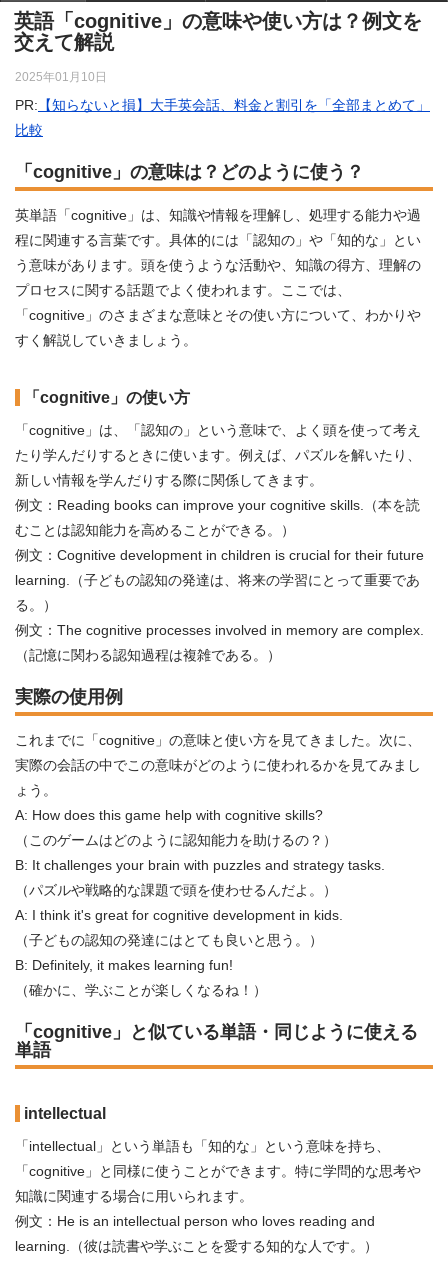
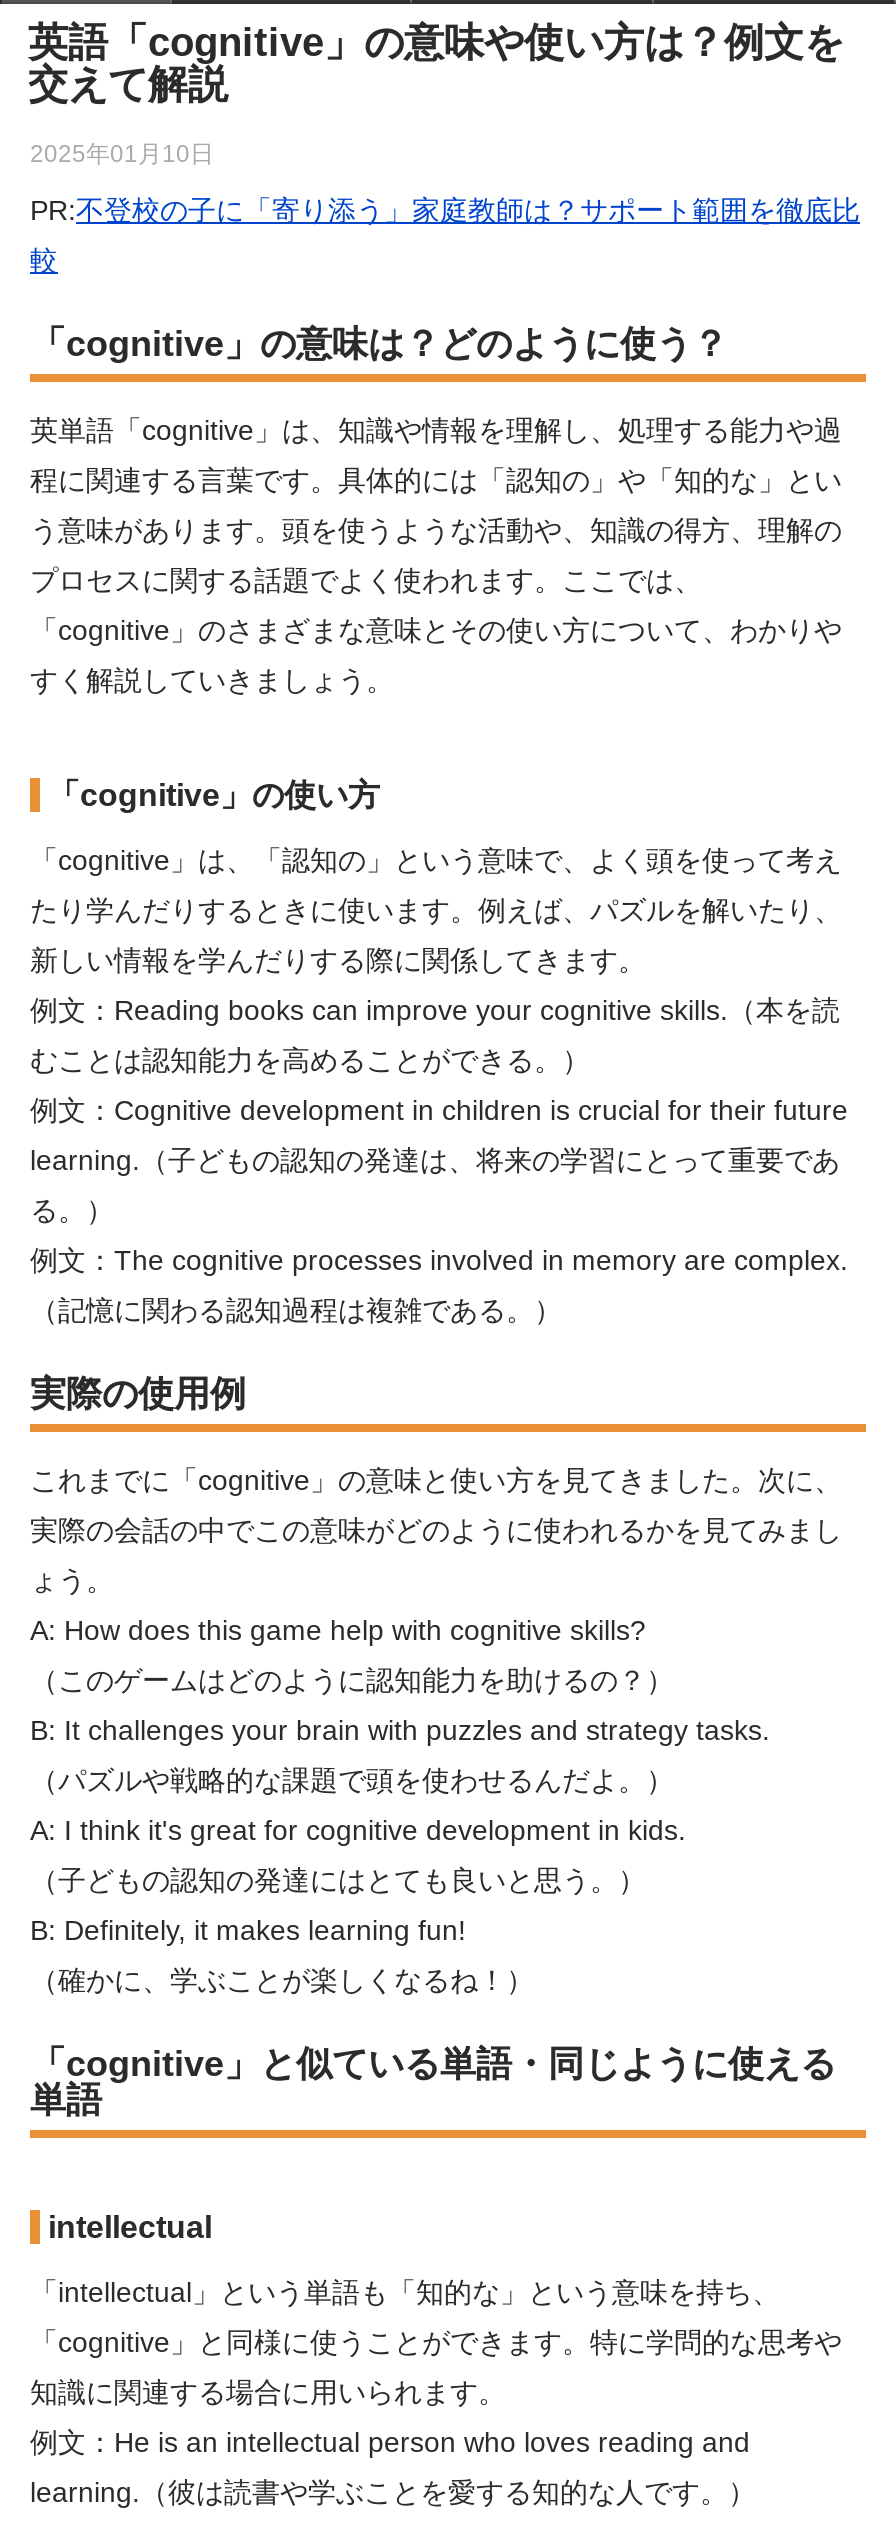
[15,97,430,113] PR:【知らないと損】大手英会話、料金と割引を「全部まとめて」 -> [30,194,860,226] PR:不登校の子に「寄り添う」家庭教師は？サポート範囲を徹底比
[15,122,43,138] 比較 -> [30,244,58,276] 較

